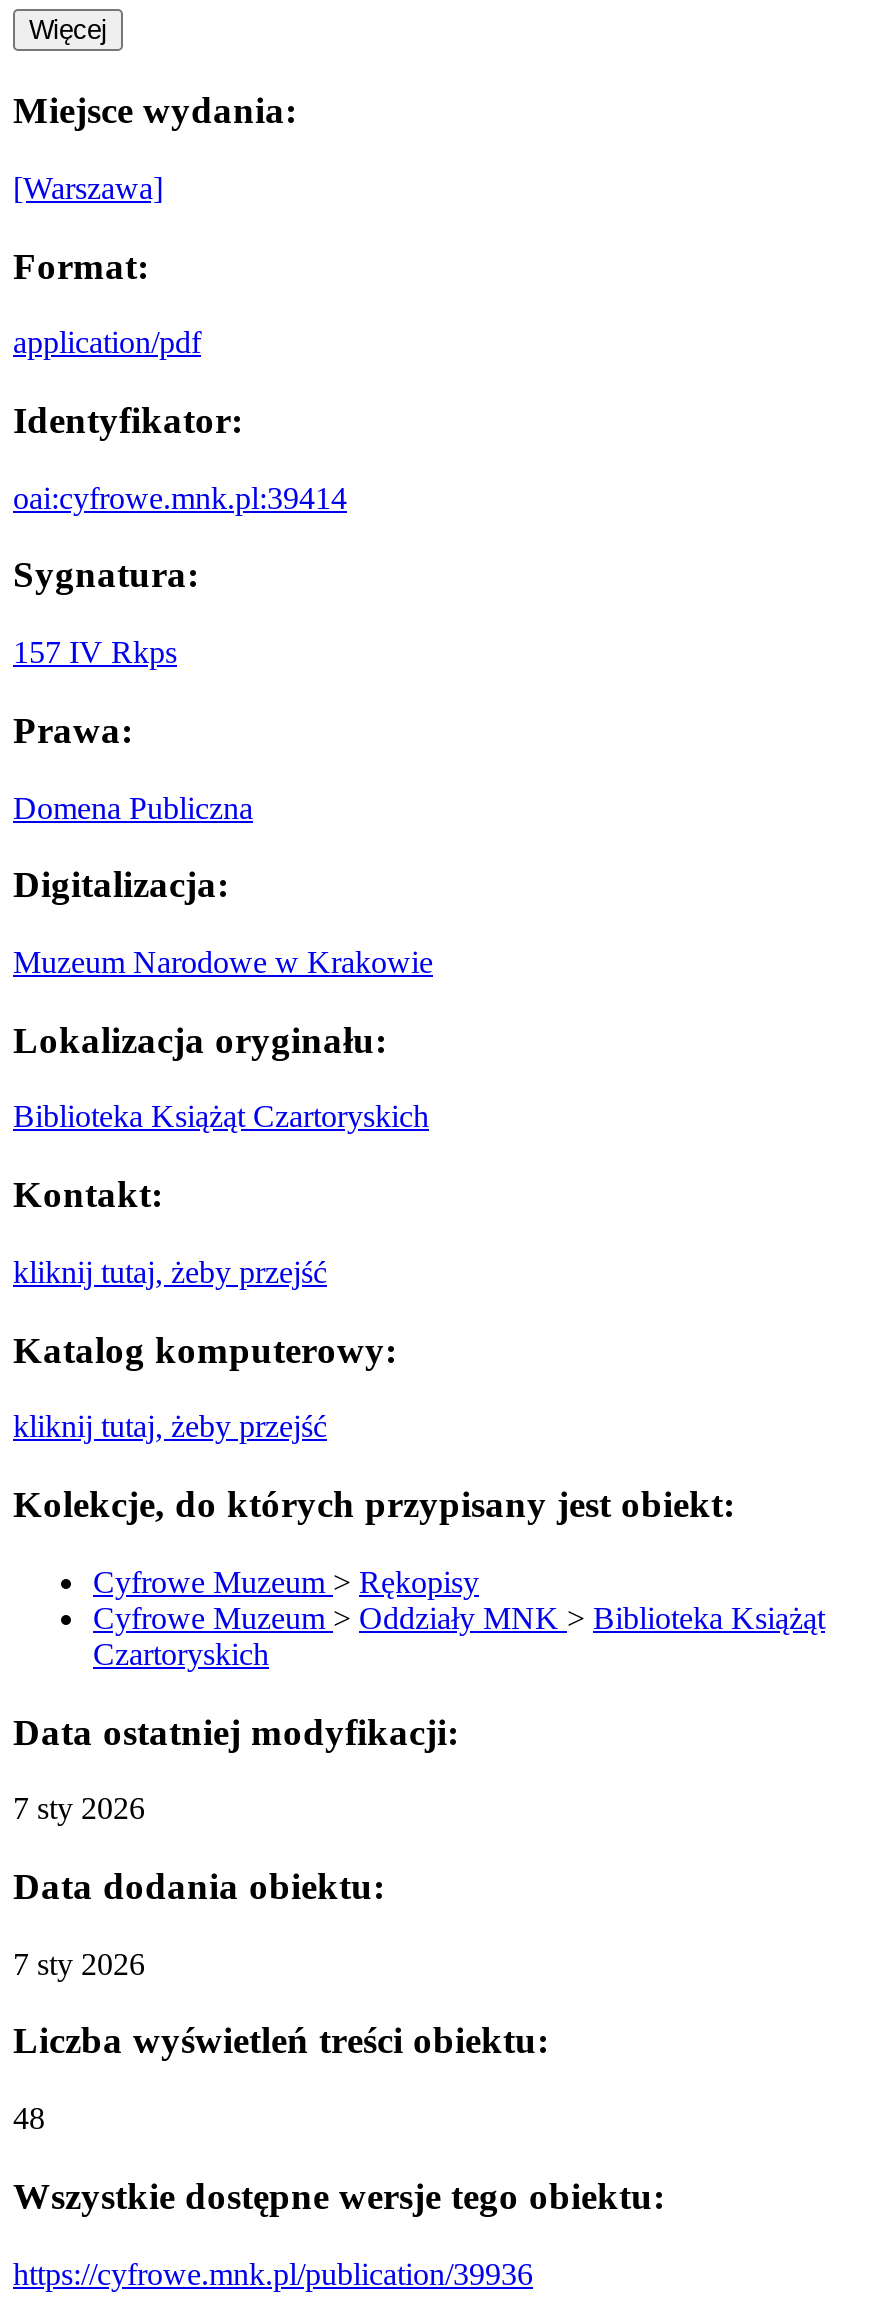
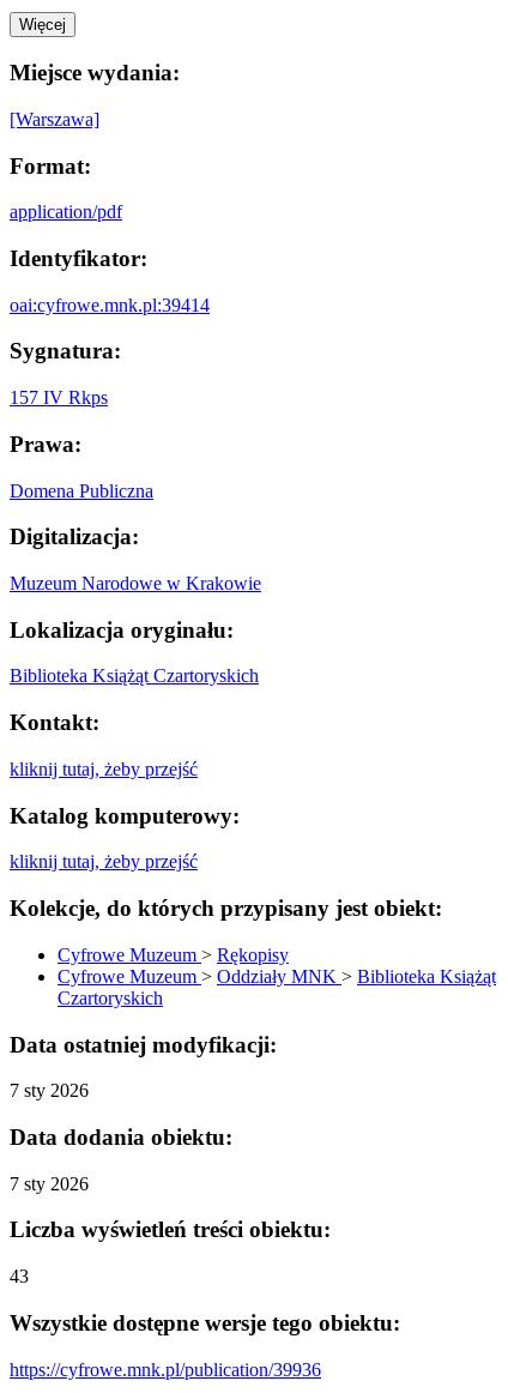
[13,2101,45,2135] 48 -> [10,1266,29,1286] 43

